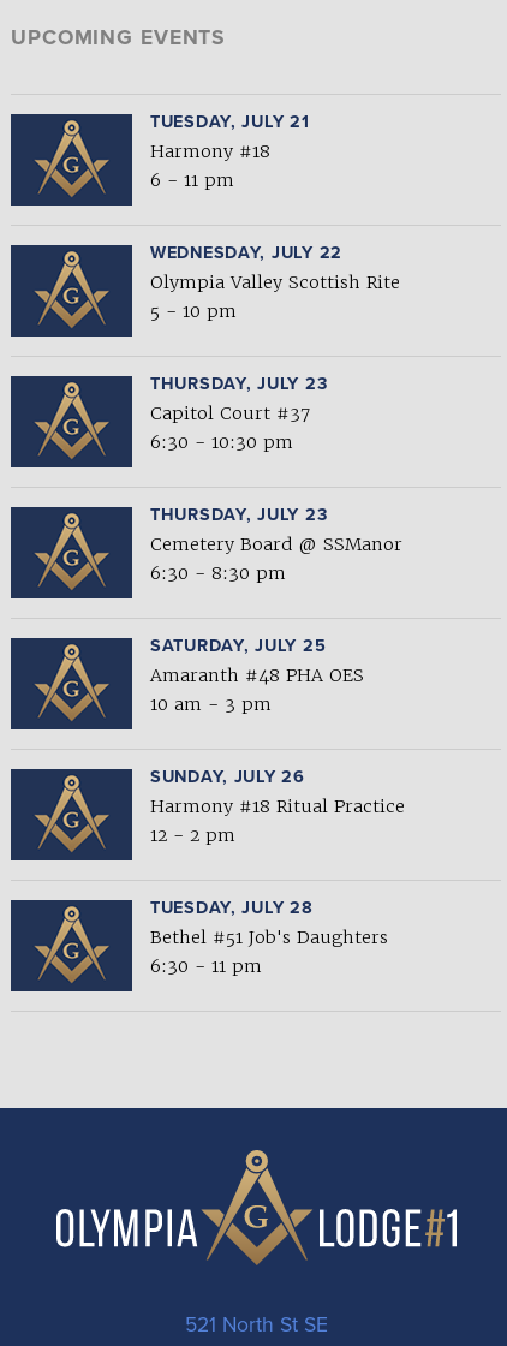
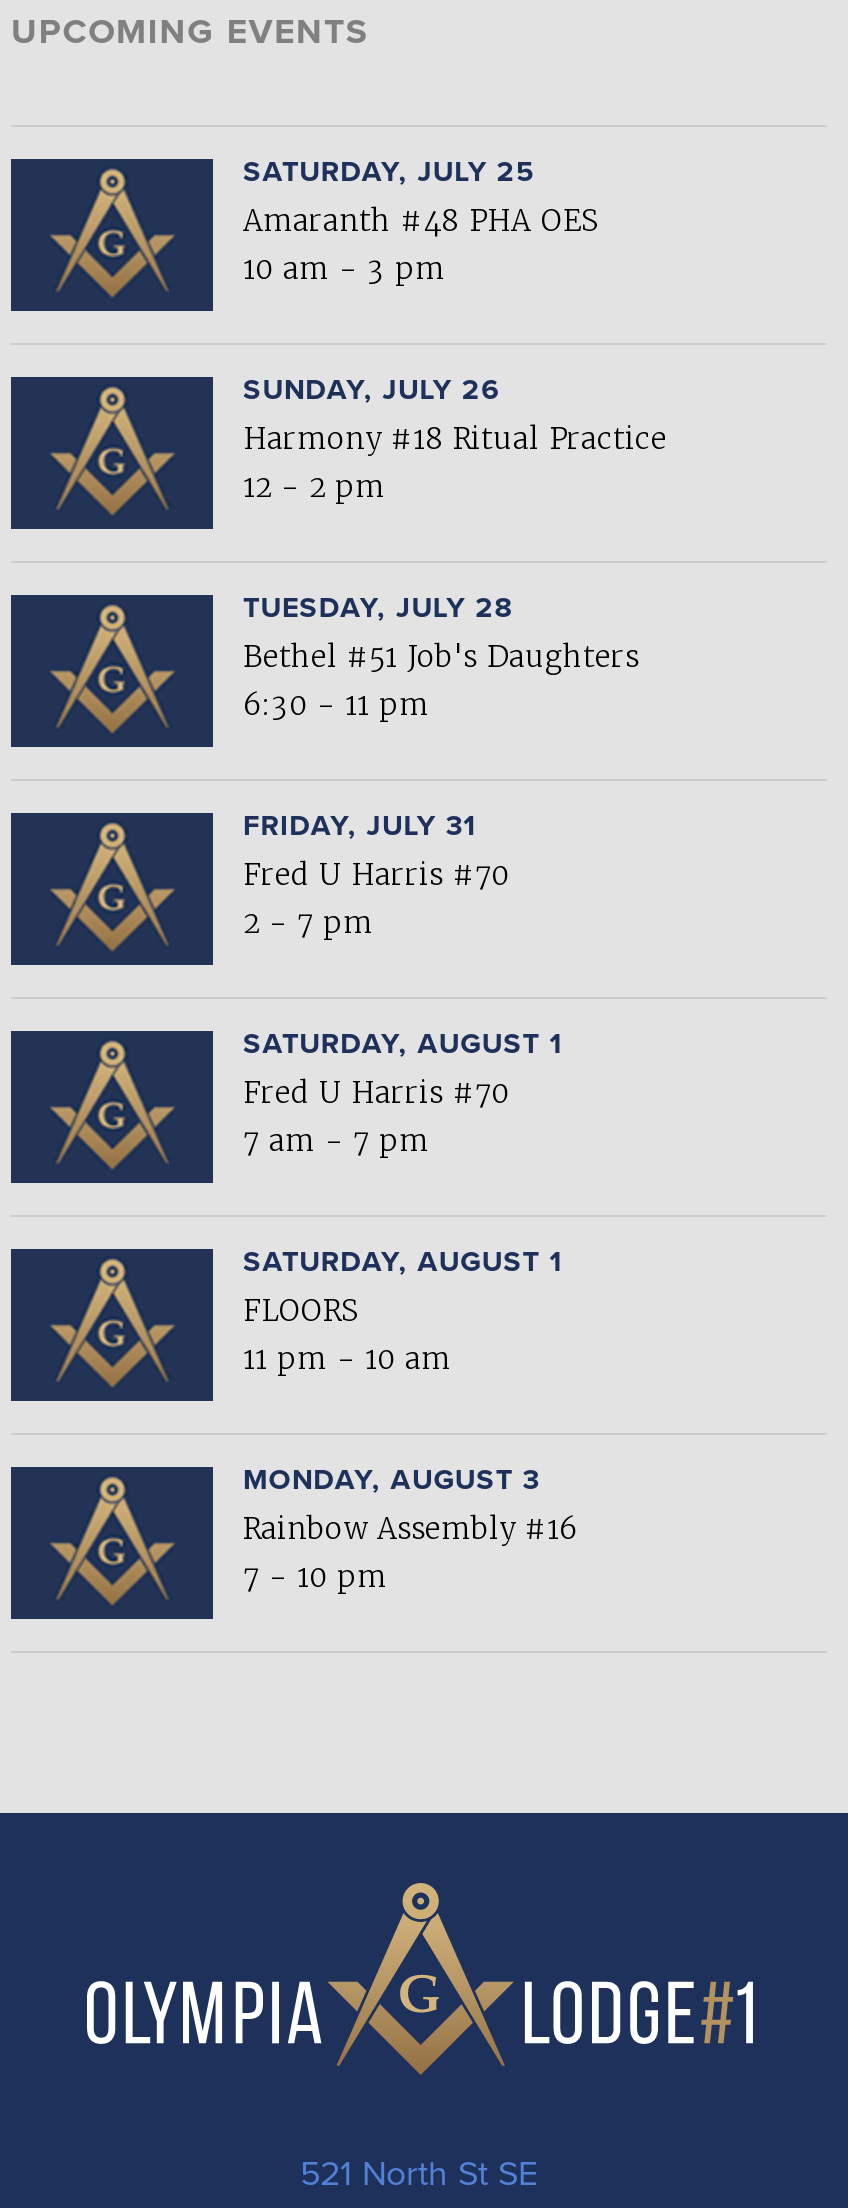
[150,112,402,584] TUESDAY, JULY 21 | Harmony #18 | 6 - 11 pm | WEDNESDAY, JULY 22 | Olympia Valley Scottish Rite | 5 - 10 pm | THURSDAY, JULY 23 | Capitol Court #37 | 6:30 - 10:30 pm | THURSDAY, JULY 23 | Cemetery Board @ SSManor | 6:30 - 8:30 pm -> none
moved [41,636,405,977] -> [61,155,667,723]: [image] | SATURDAY, JULY 25 | Amaranth #48 PHA OES | ... | Bethel #51 Job's Daughters | 6:30 - 11 pm
none -> [243,809,577,1595] FRIDAY, JULY 31 | Fred U Harris #70 | 2 - 7 pm | SATURDAY, AUGUST 1 | Fred U Harris #70 | 7 am - 7 pm | SATURDAY, AUGUST 1 | FLOORS | 11 pm - 10 am | MONDAY, AUGUST 3 | Rainbow Assembly #16 | 7 - 10 pm

